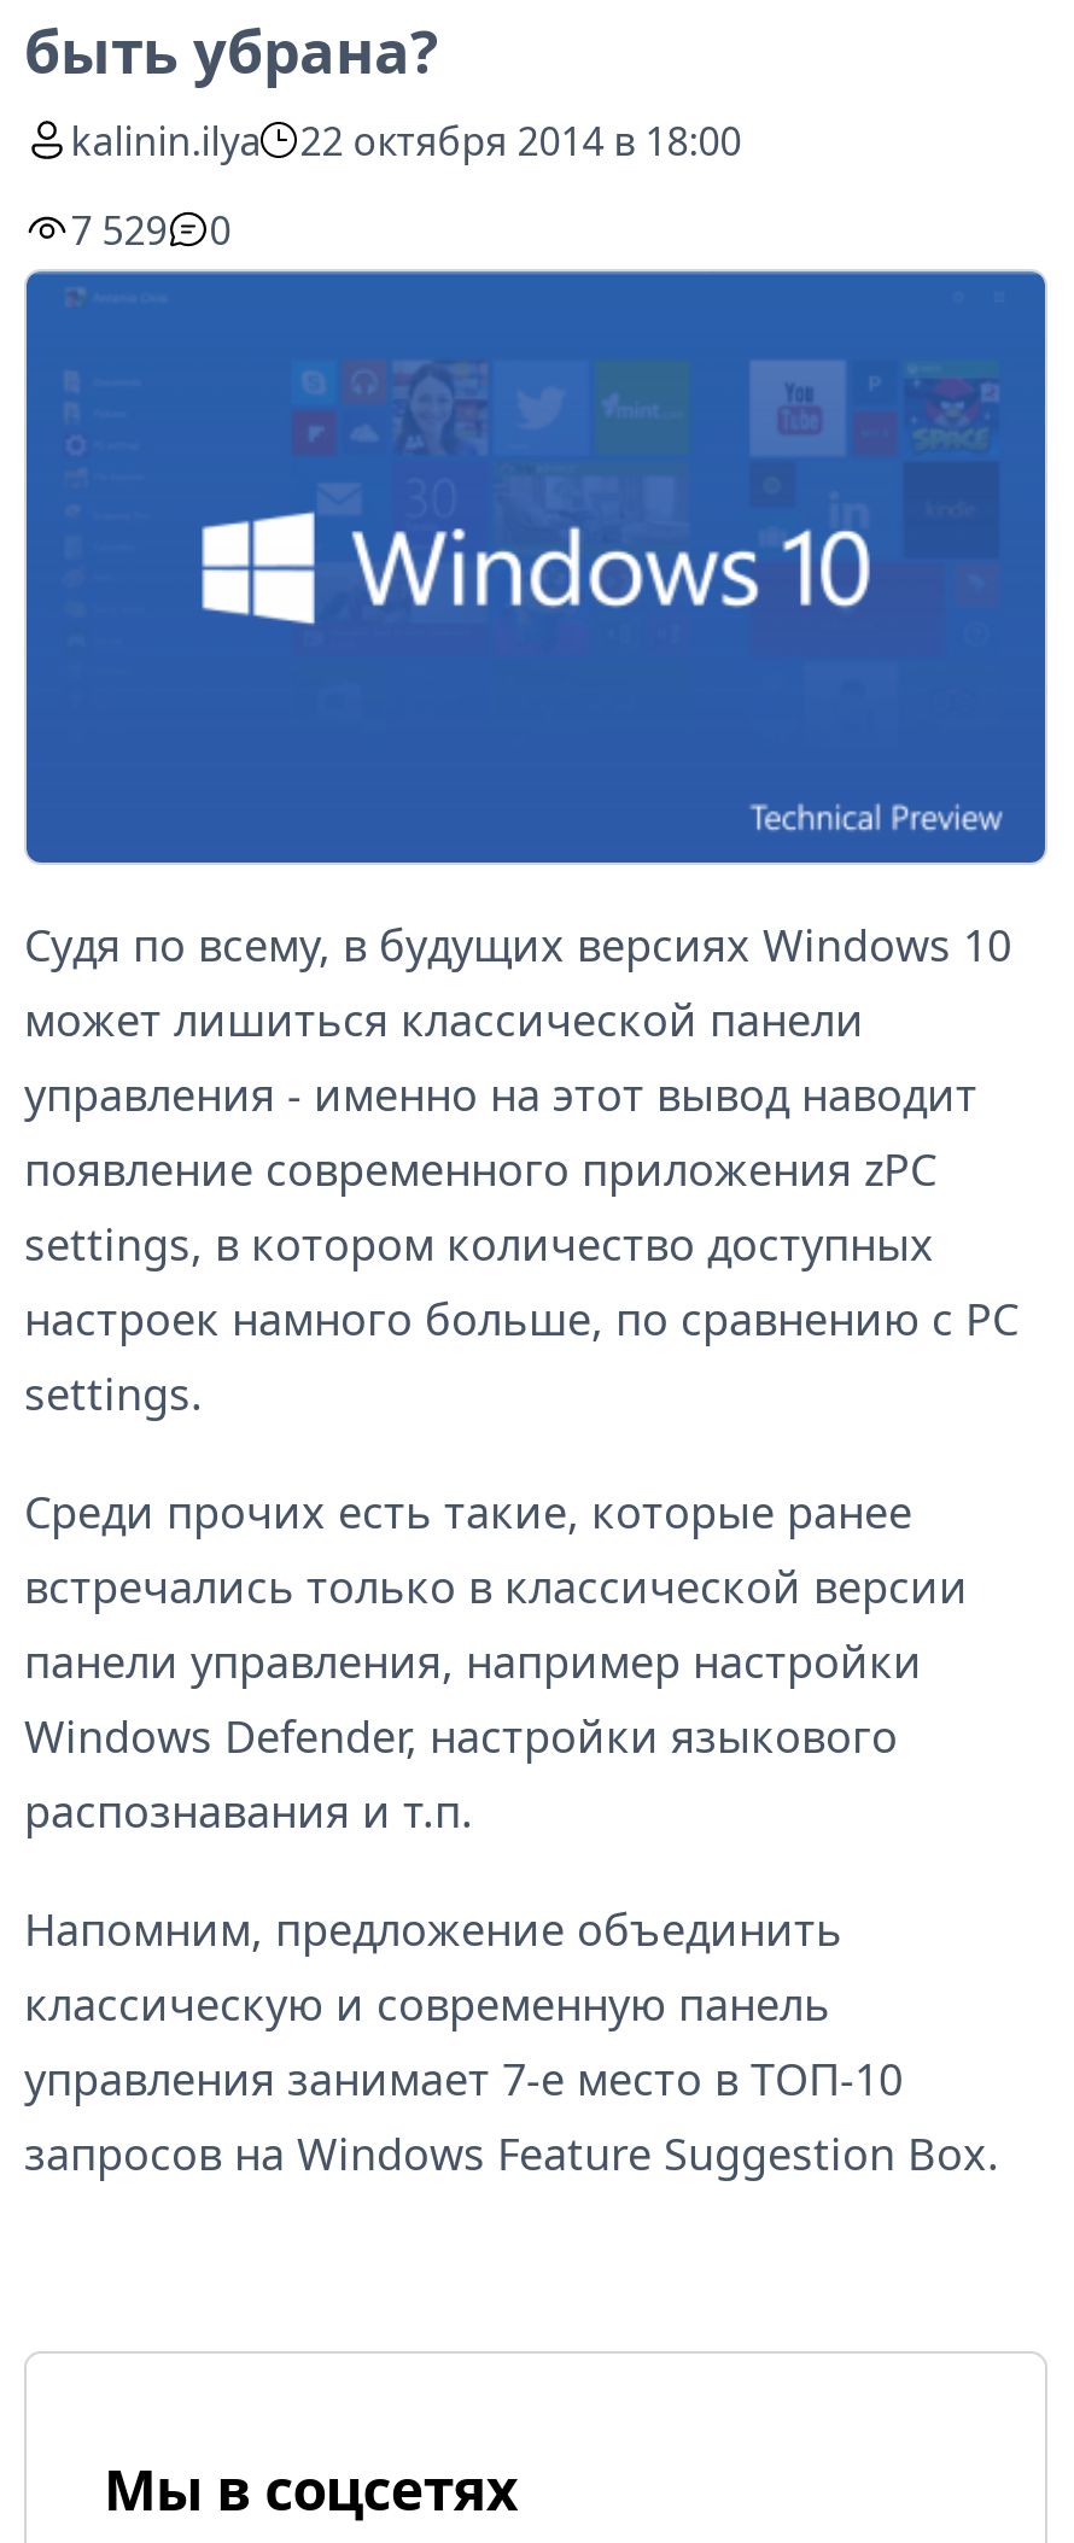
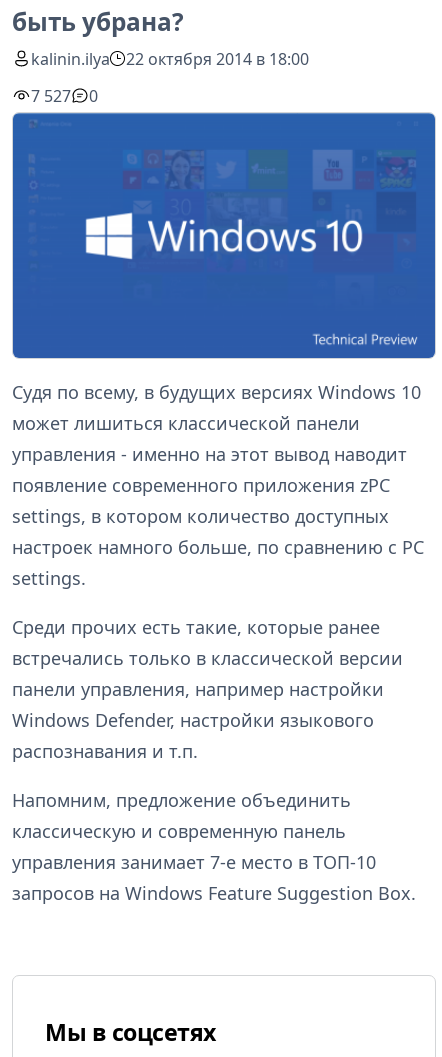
[70,203,231,256] 7 529 0 -> [31,84,98,106] 7 527 0

